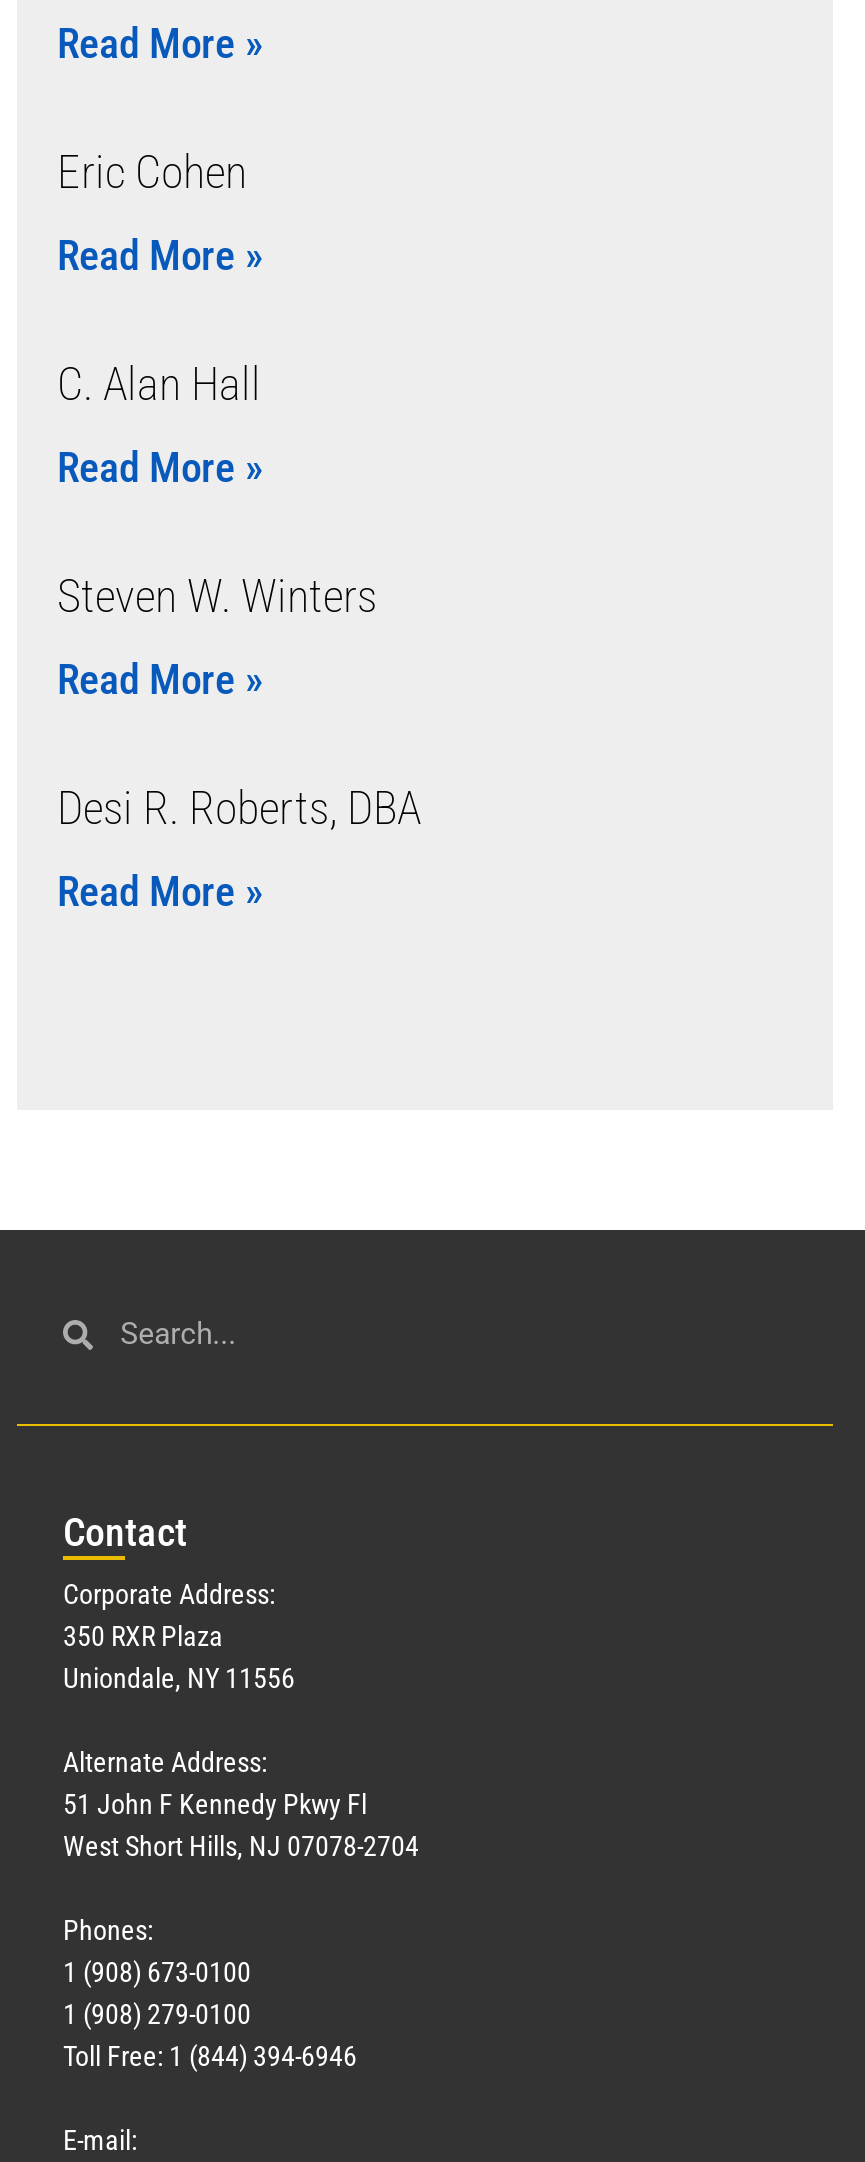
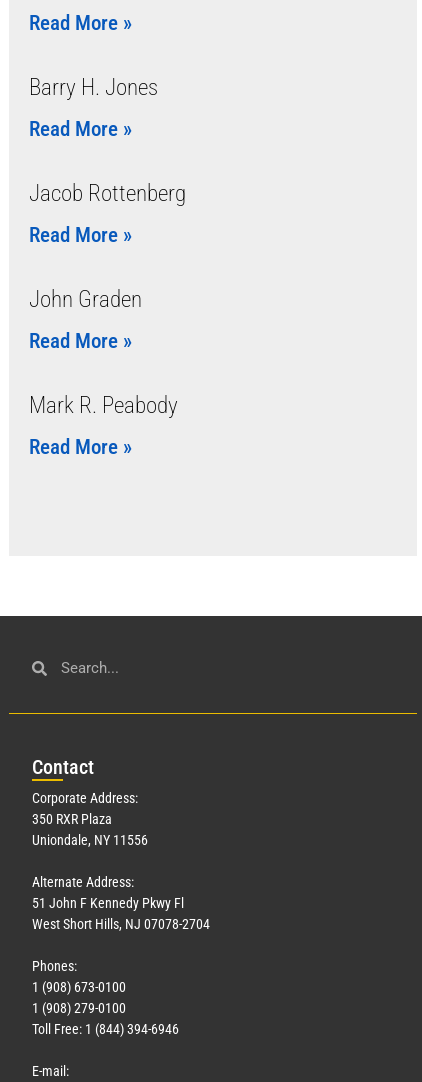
[57,146,247,200] Eric Cohen -> [29,74,158,101] Barry H. Jones
[57,358,261,412] C. Alan Hall -> [29,180,186,207] Jacob Rottenberg
[57,570,377,624] Steven W. Winters -> [29,286,142,313] John Graden
[57,782,421,836] Desi R. Roberts, DBA -> [29,392,178,419] Mark R. Peabody

